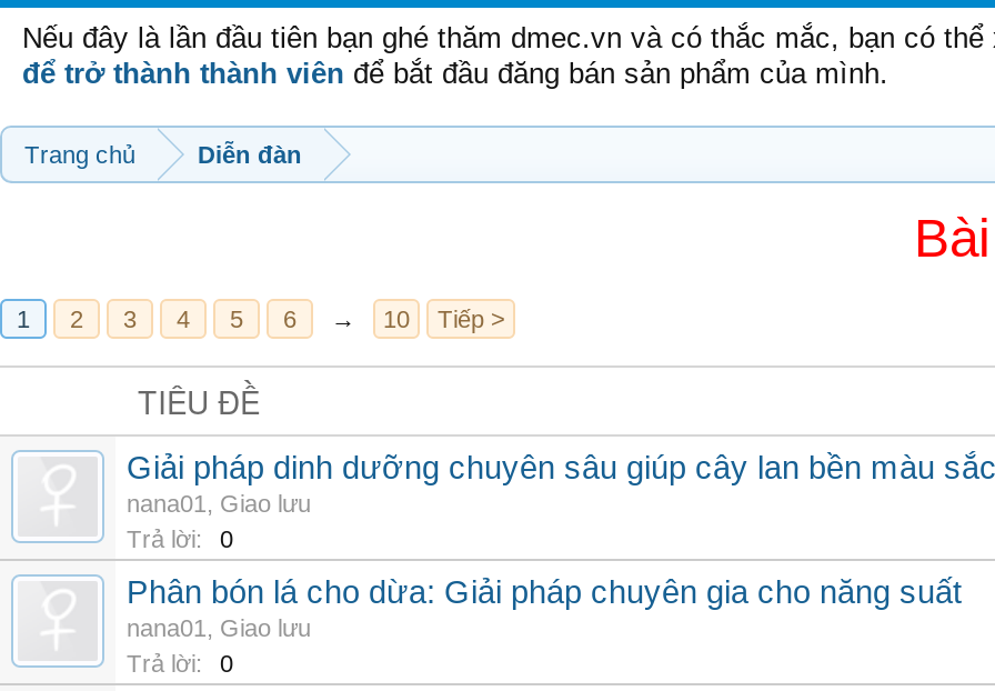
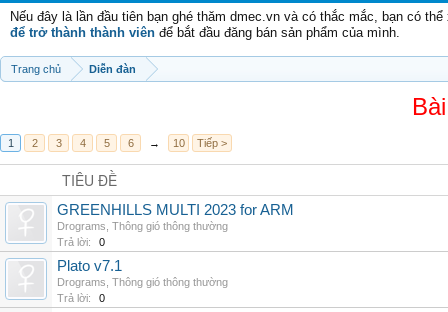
[127,450,995,517] Giải pháp dinh dưỡng chuyên sâu giúp cây lan bền màu sắc | nana01, Giao lưu -> [57,202,294,232] GREENHILLS MULTI 2023 for ARM | Drograms, Thông gió thông thường
[127,574,962,641] Phân bón lá cho dừa: Giải pháp chuyên gia cho năng suất | nana01, Giao lưu -> [57,258,228,288] Plato v7.1 | Drograms, Thông gió thông thường

